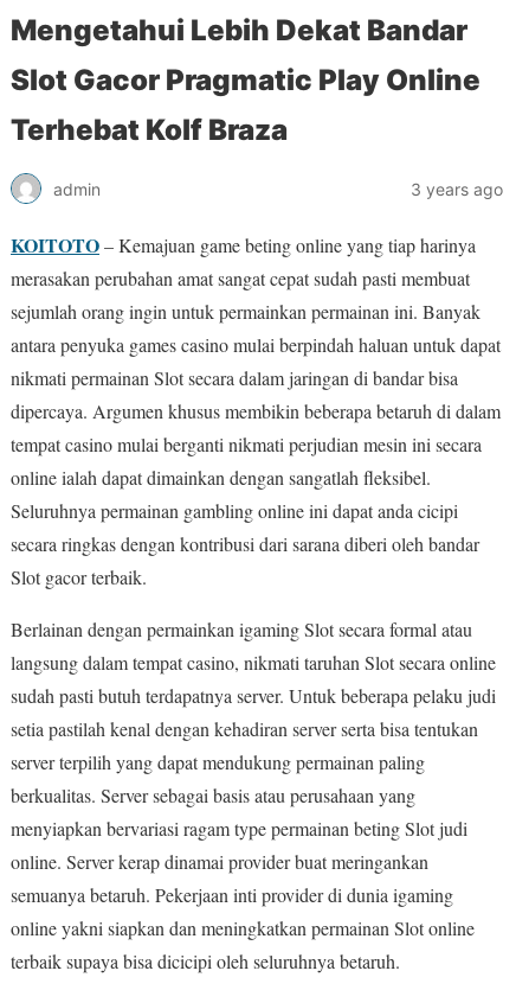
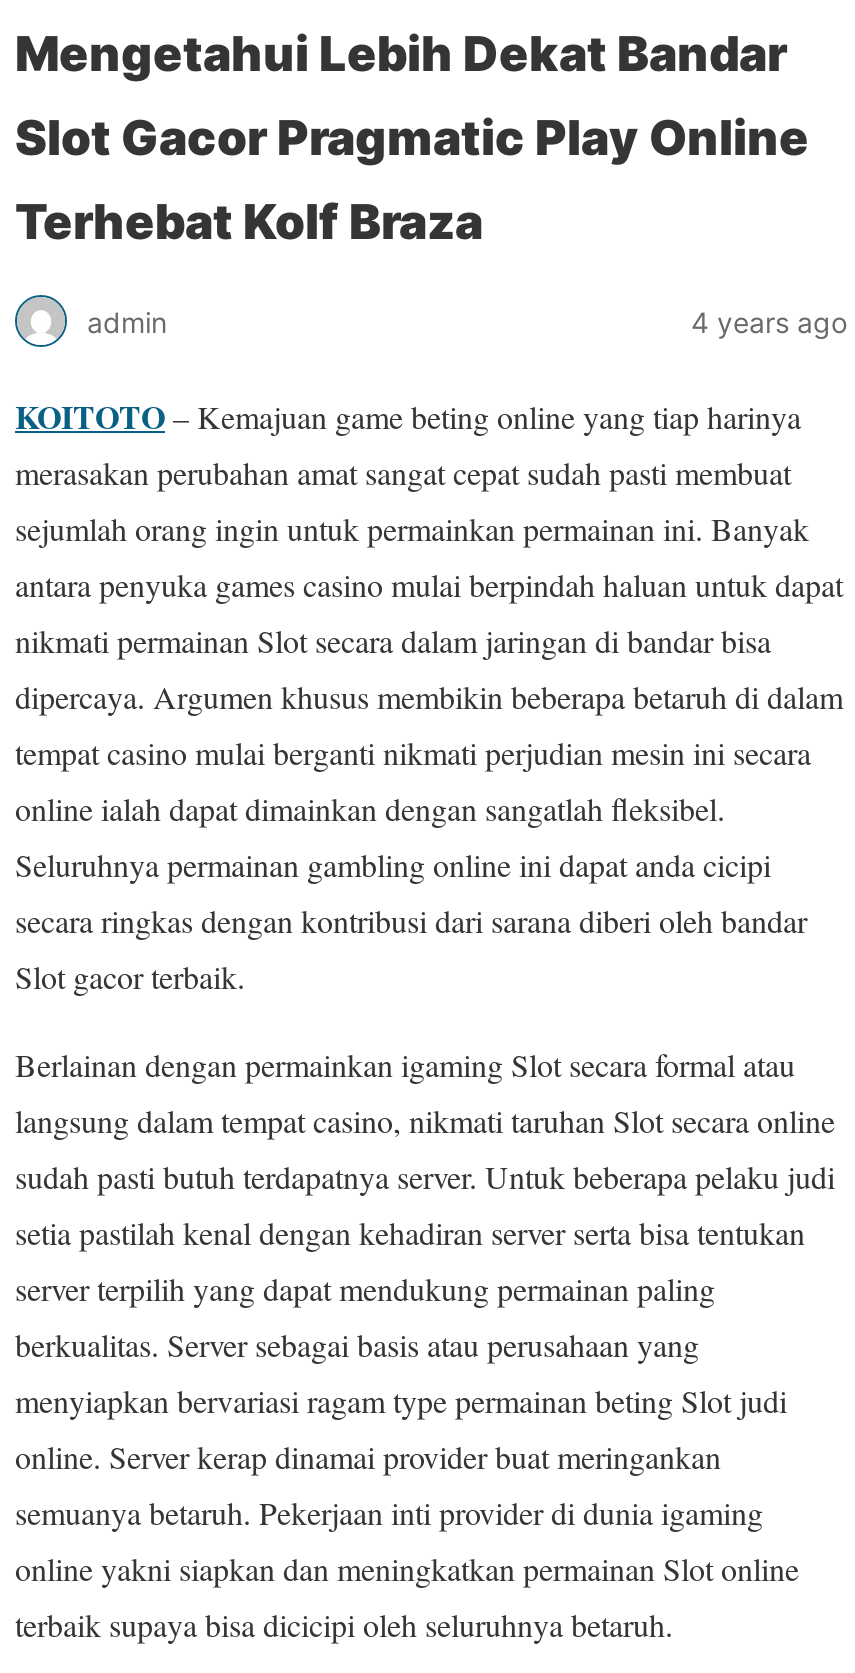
[411,178,503,199] 3 years ago -> [691,304,847,338] 4 years ago

